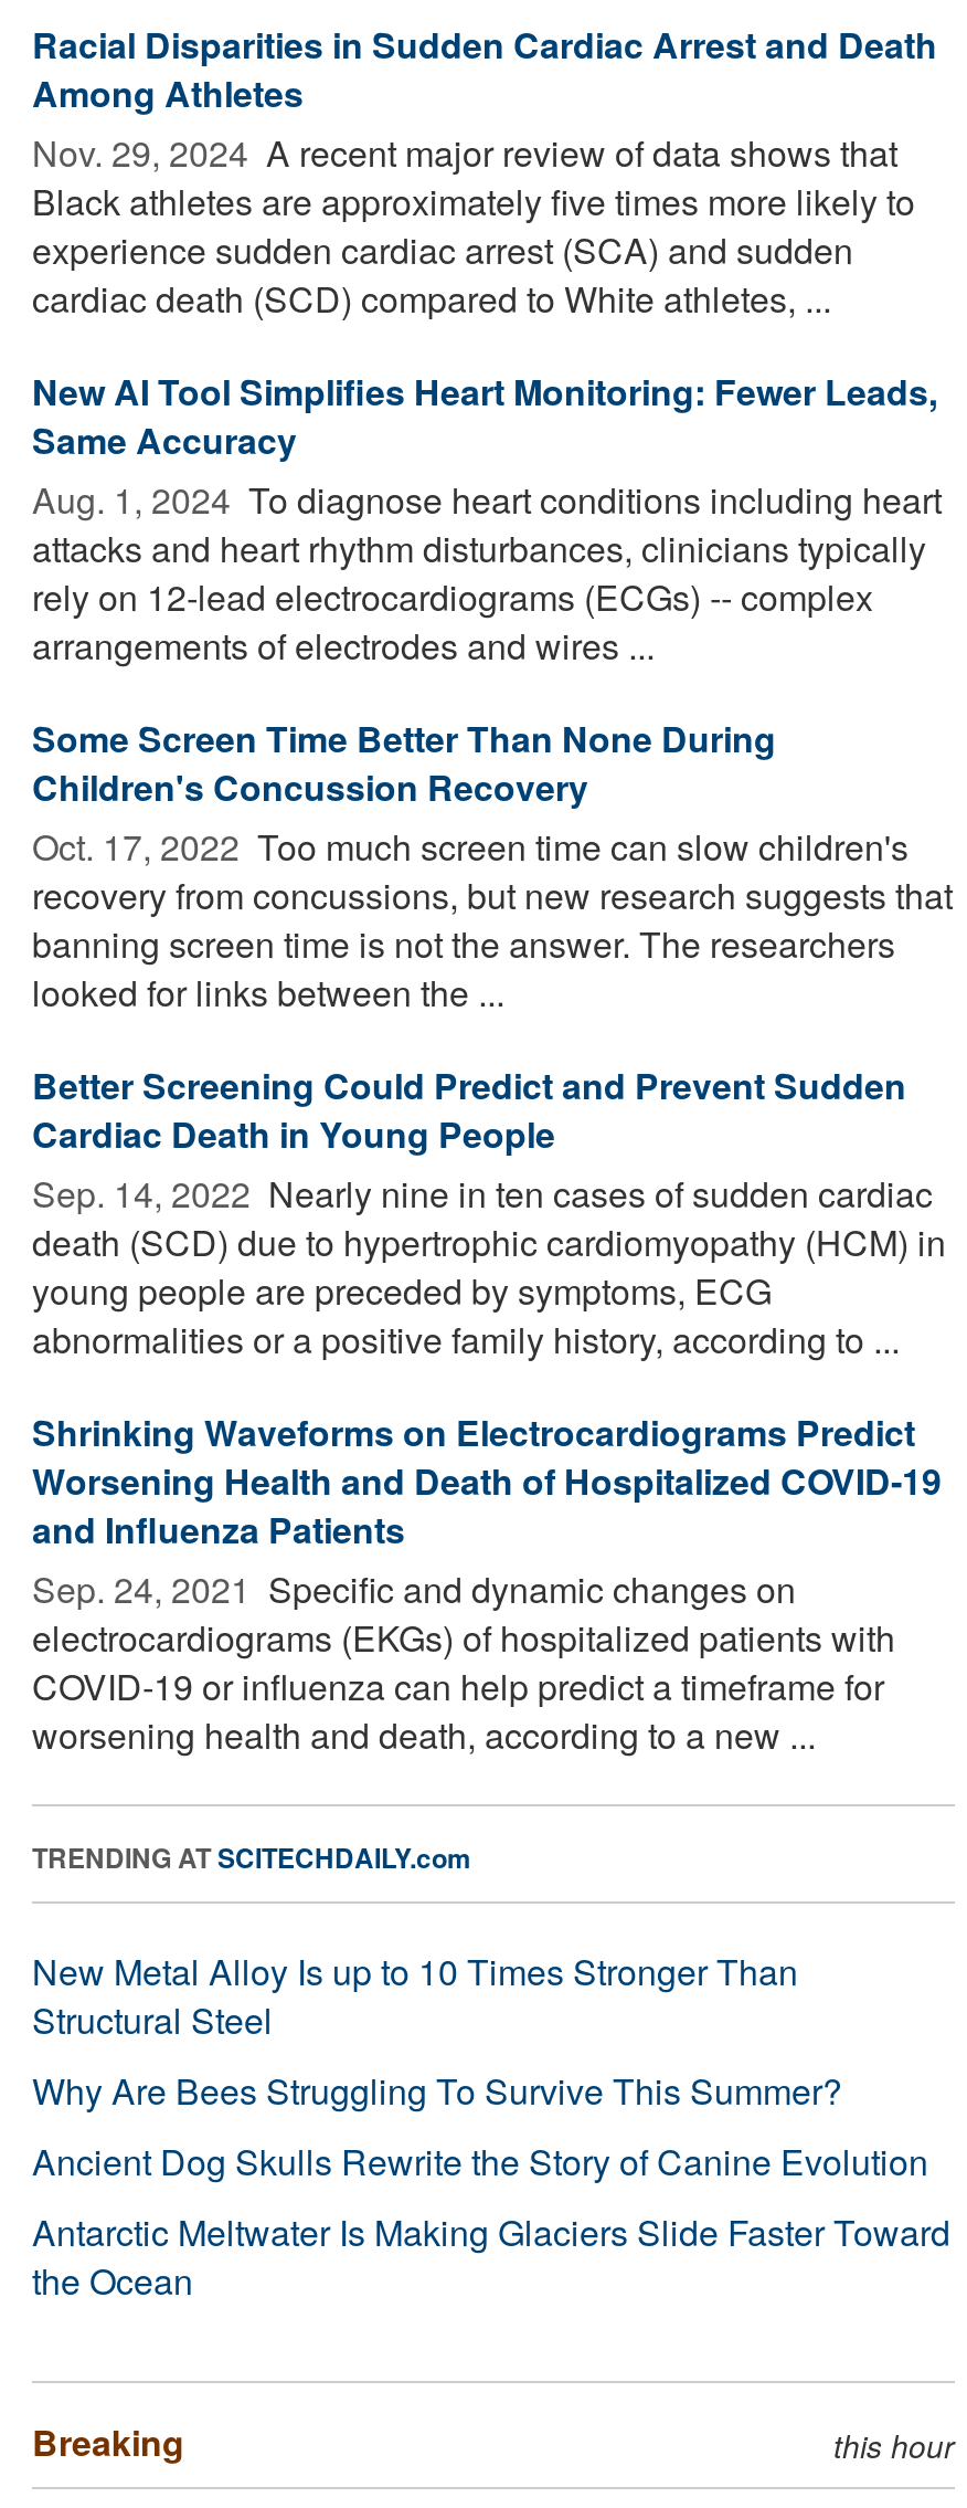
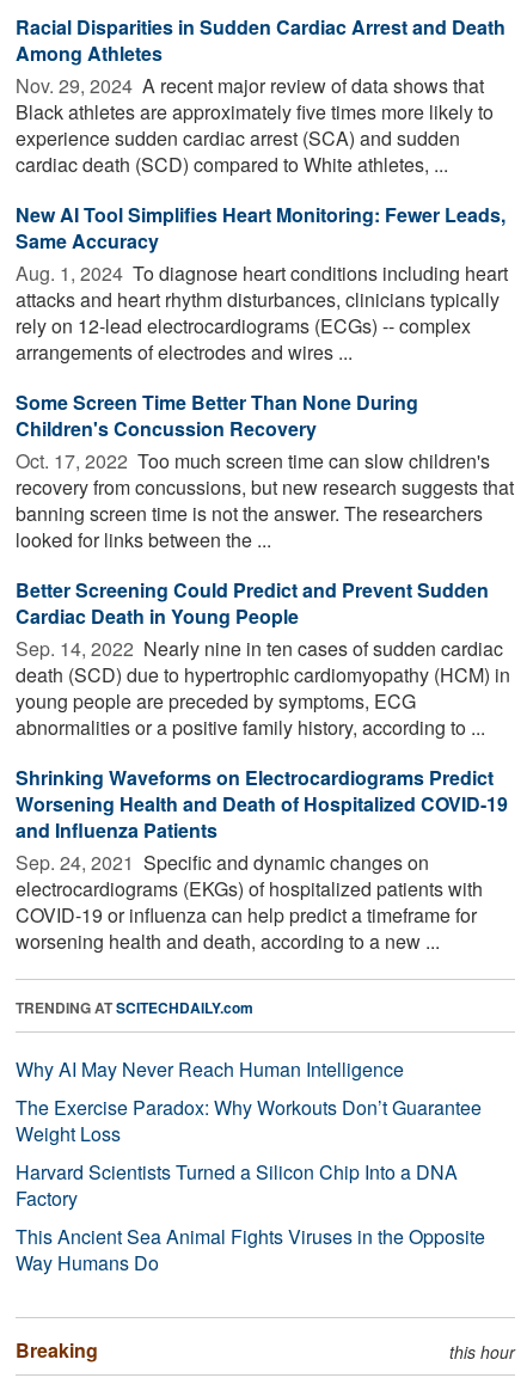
[32,1945,950,2305] New Metal Alloy Is up to 10 Times Stronger Than | Structural Steel | Why Are Bees Struggling To Survive This Summer? | Ancient Dog Skulls Rewrite the Story of Canine Evolution | Antarctic Meltwater Is Making Glaciers Slide Faster Toward | the Ocean -> [16,1055,485,1276] Why AI May Never Reach Human Intelligence | The Exercise Paradox: Why Workouts Don’t Guarantee | Weight Loss | Harvard Scientists Turned a Silicon Chip Into a DNA | Factory | This Ancient Sea Animal Fights Viruses in the Opposite | Way Humans Do

